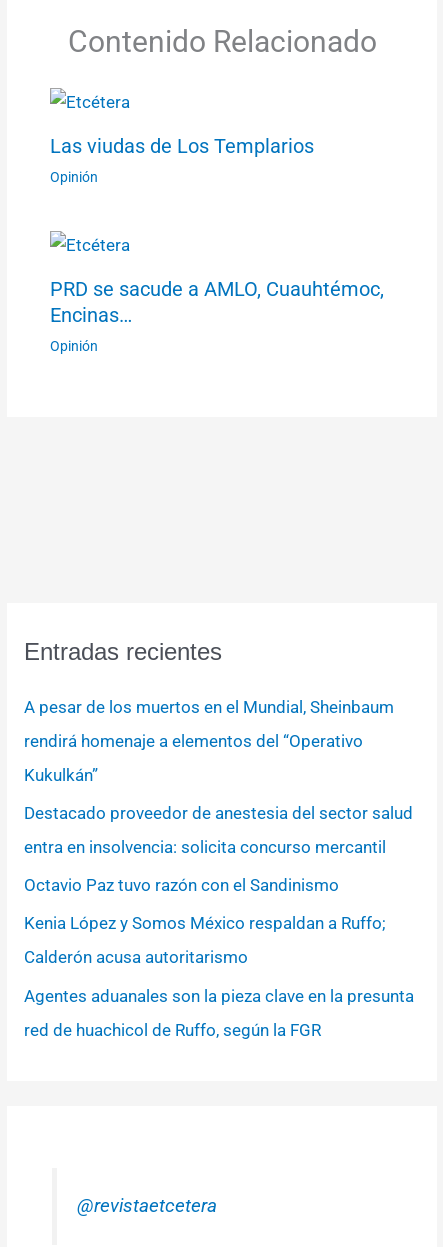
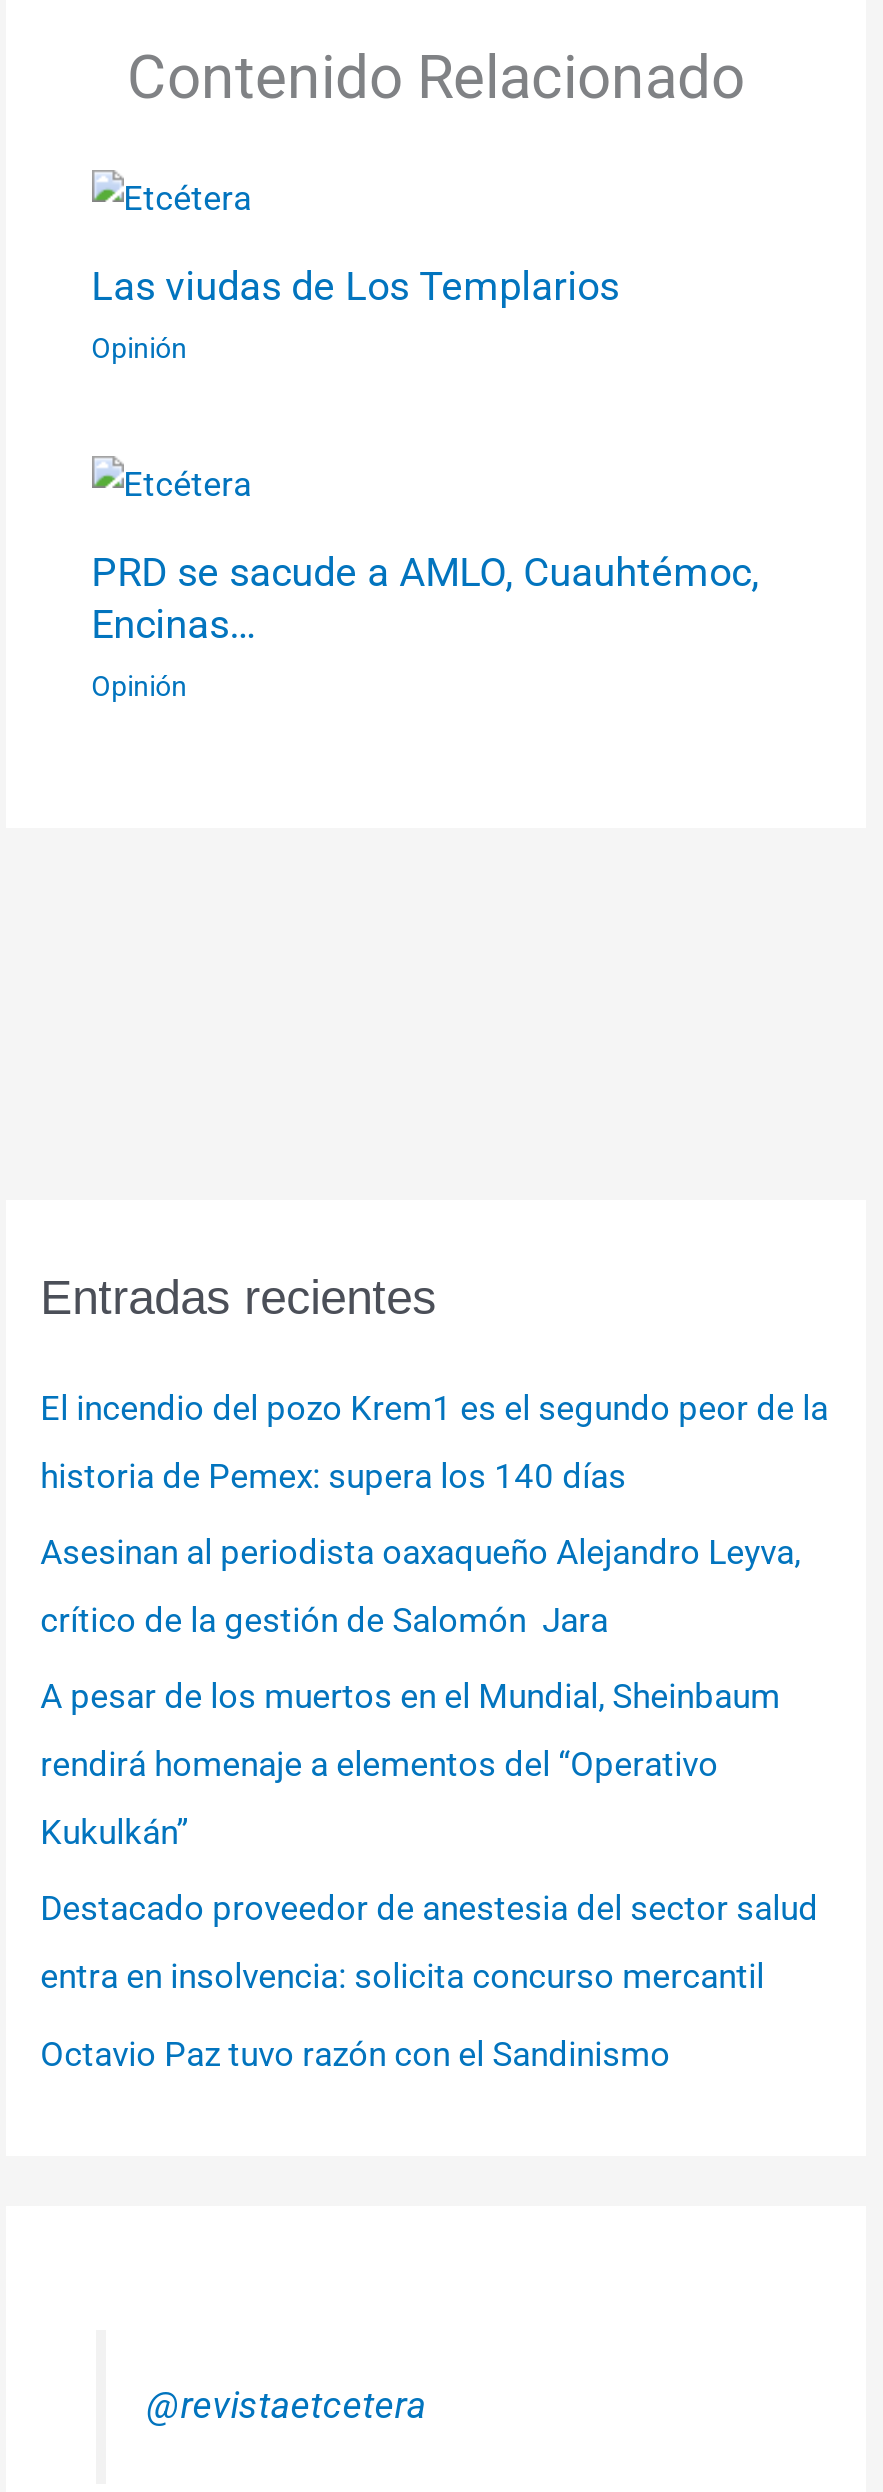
none -> [40,1387,828,1640] El incendio del pozo Krem1 es el segundo peor de la | historia de Pemex: supera los 140 días | Asesinan al periodista oaxaqueño Alejandro Leyva, | crítico de la gestión de Salomón Jara
moved [24,697,413,895] -> [40,1676,818,2073]: A pesar de los muertos en el Mundial, Sheinbaum | rendirá homenaje a elementos del “Operativo | Kukulkán” | Destacado proveedor de anestesia del sector salud | entra en insolvencia: solicita concurso mercantil | Octavio Paz tuvo razón con el Sandinismo
[24,913,414,1040] Kenia López y Somos México respaldan a Ruffo; | Calderón acusa autoritarismo | Agentes aduanales son la pieza clave en la presunta | red de huachicol de Ruffo, según la FGR -> none

